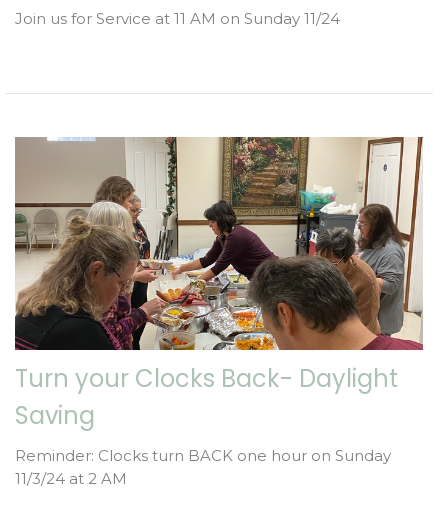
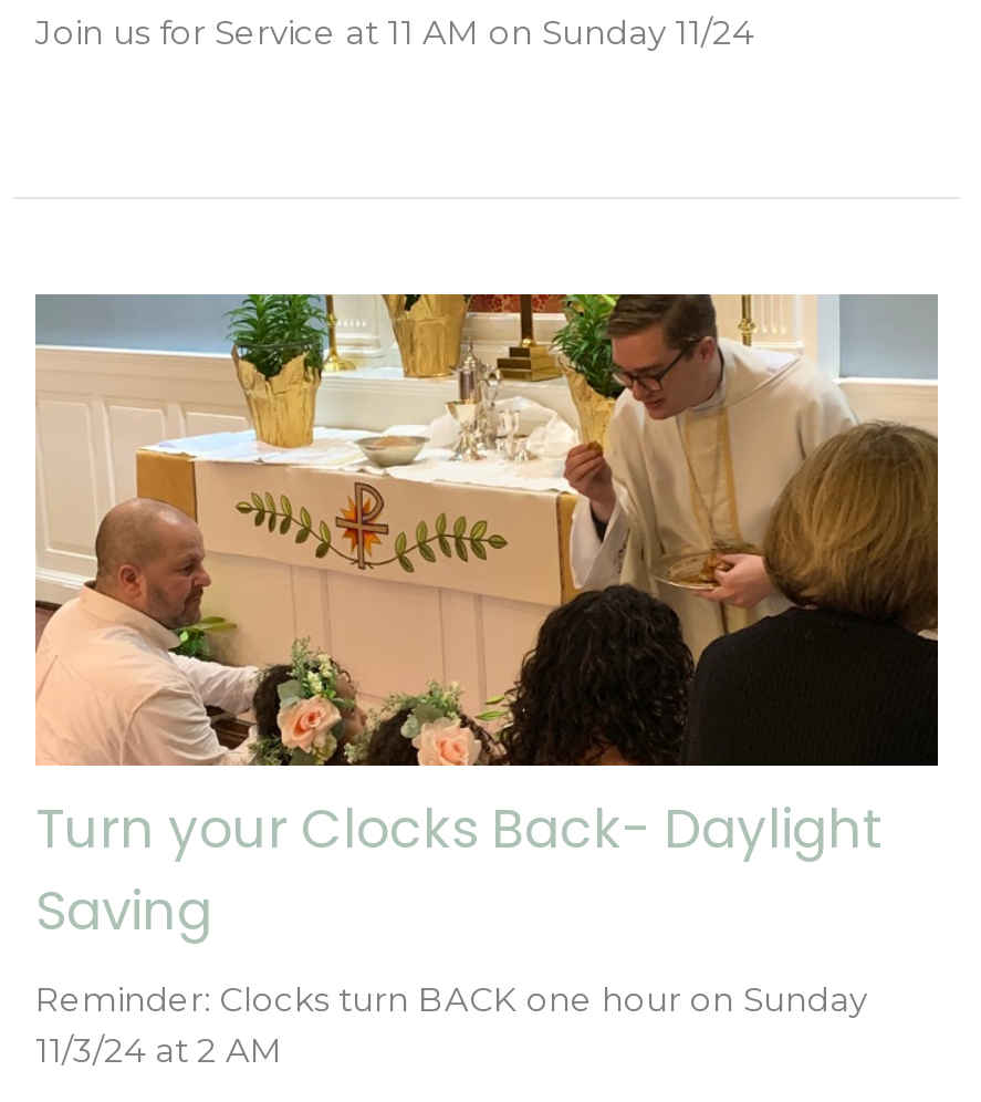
[14,136,424,351] [image] -> [33,292,940,768] [image]

